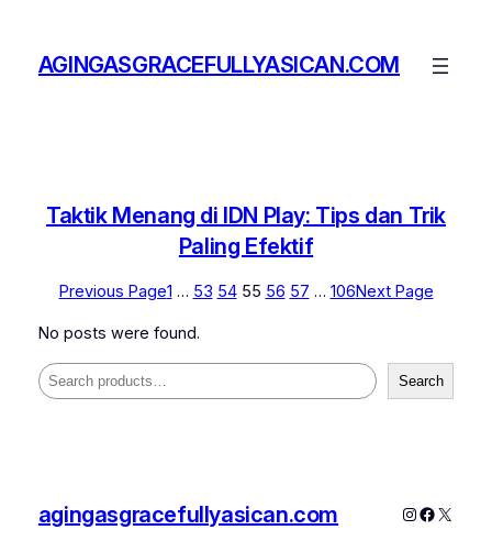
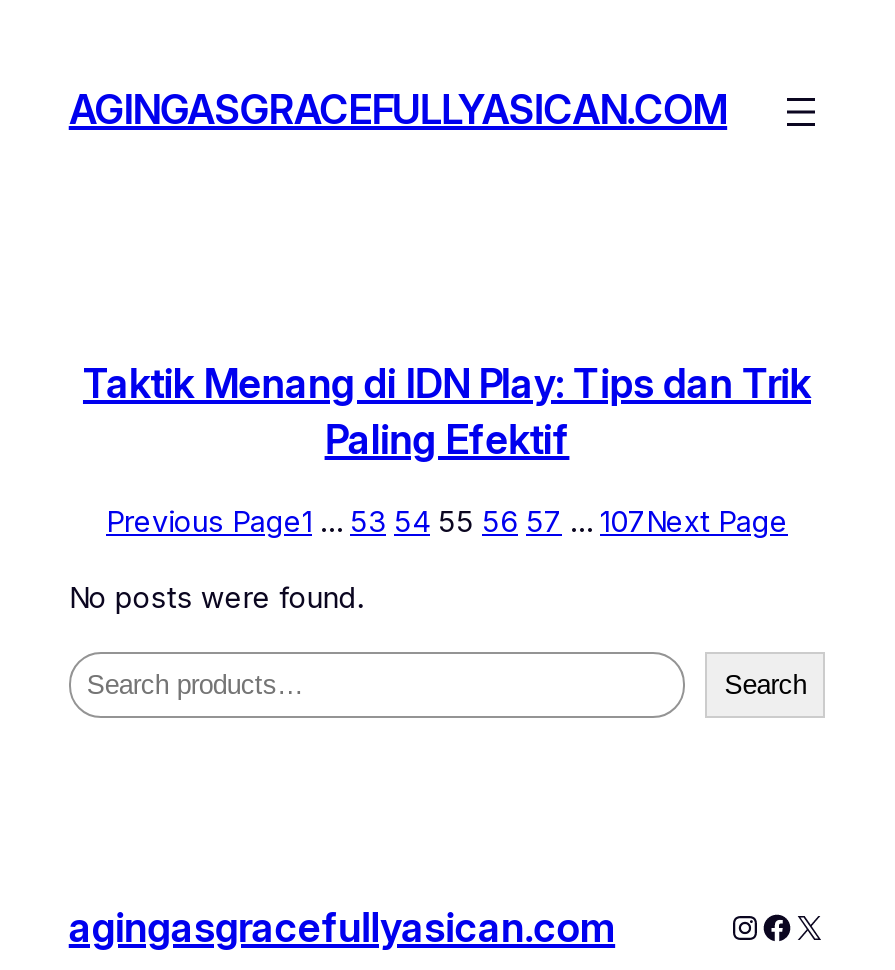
[59,282,433,302] Previous Page1 … 53 54 55 56 57 … 106Next Page -> [106,505,788,541] Previous Page1 … 53 54 55 56 57 … 107Next Page

